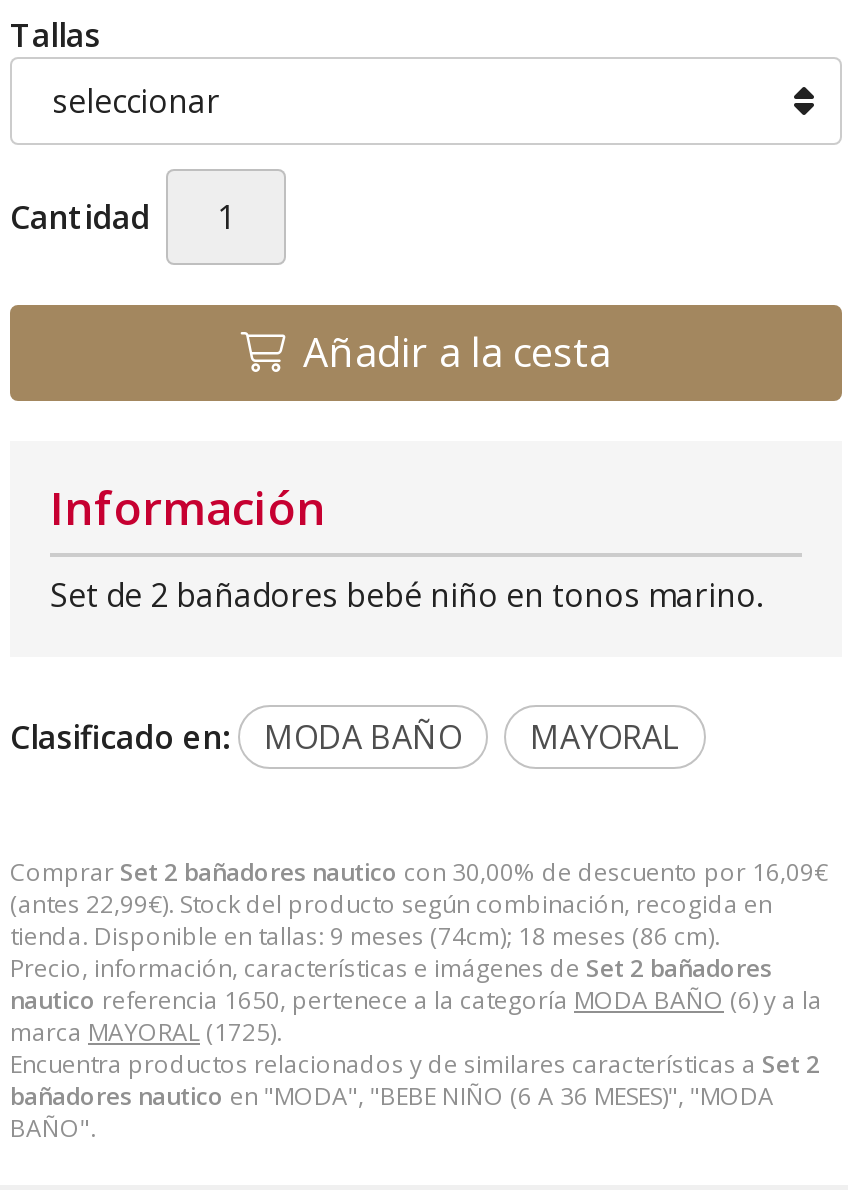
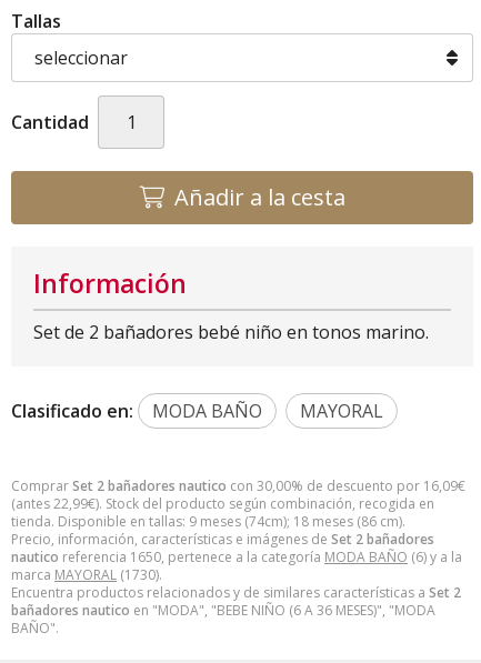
[10,1014,282,1048] marca MAYORAL (1725). -> [11,565,162,584] marca MAYORAL (1730).

